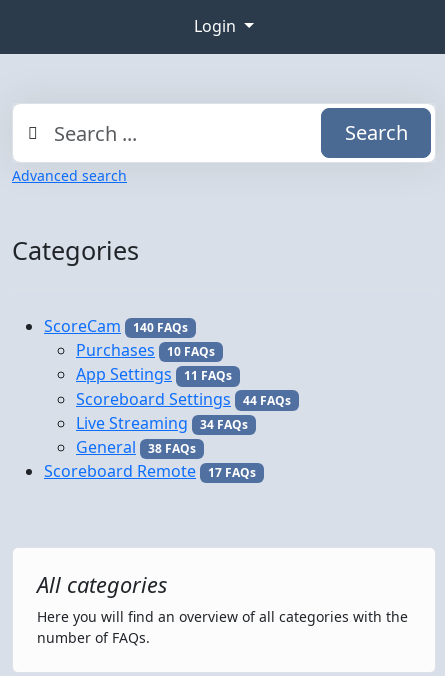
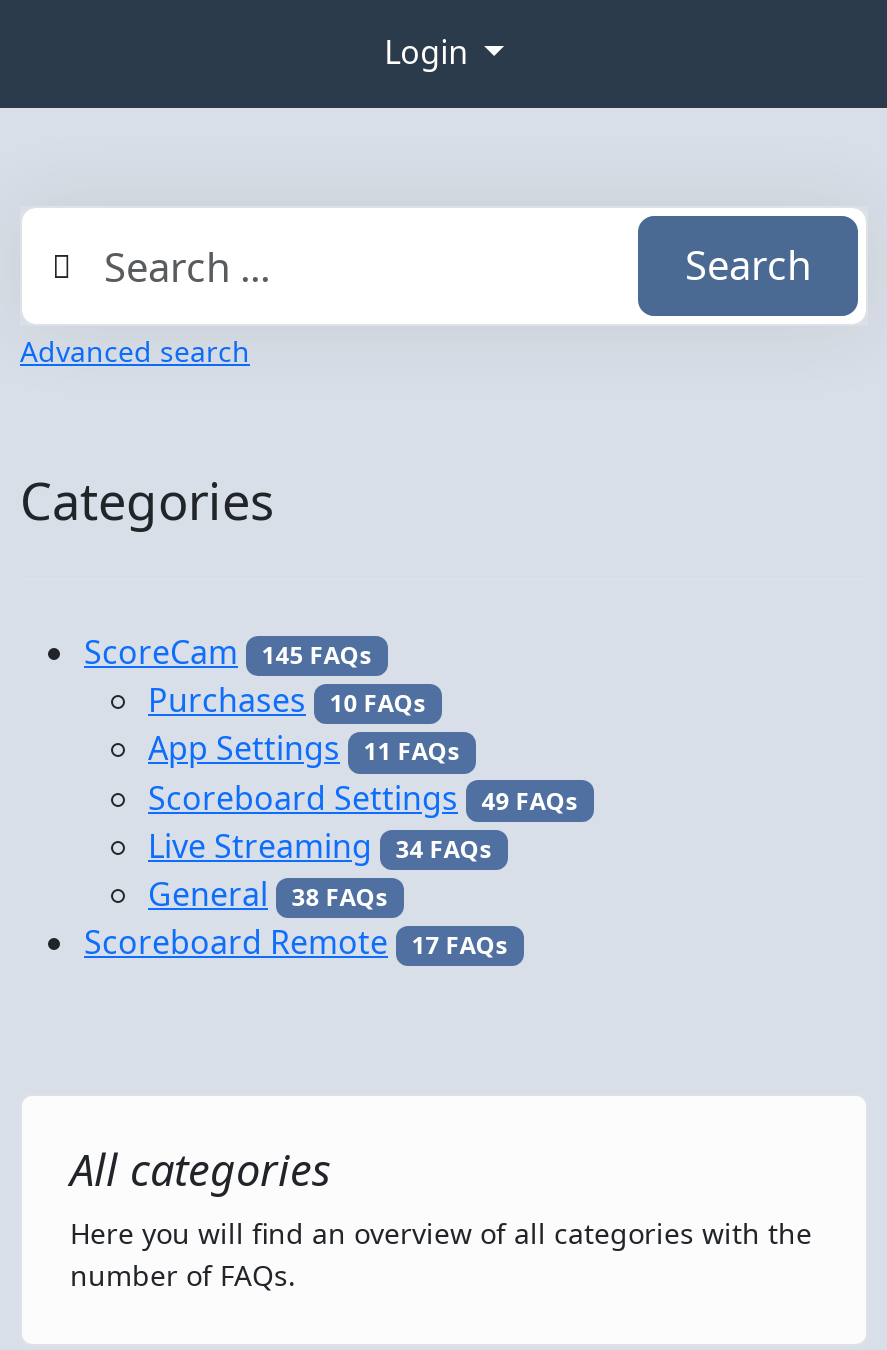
[44,315,188,337] ScoreCam 140 FAQs -> [84,630,372,674] ScoreCam 145 FAQs
[76,388,291,410] Scoreboard Settings 44 FAQs -> [148,775,578,819] Scoreboard Settings 49 FAQs

